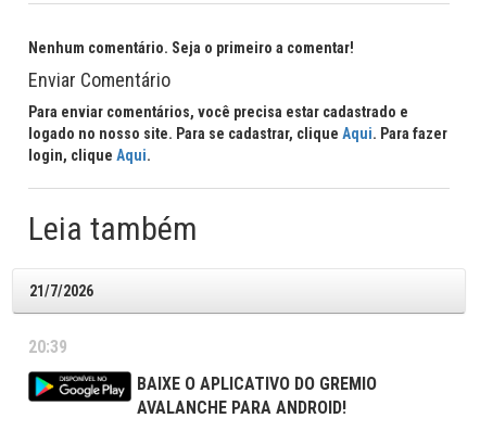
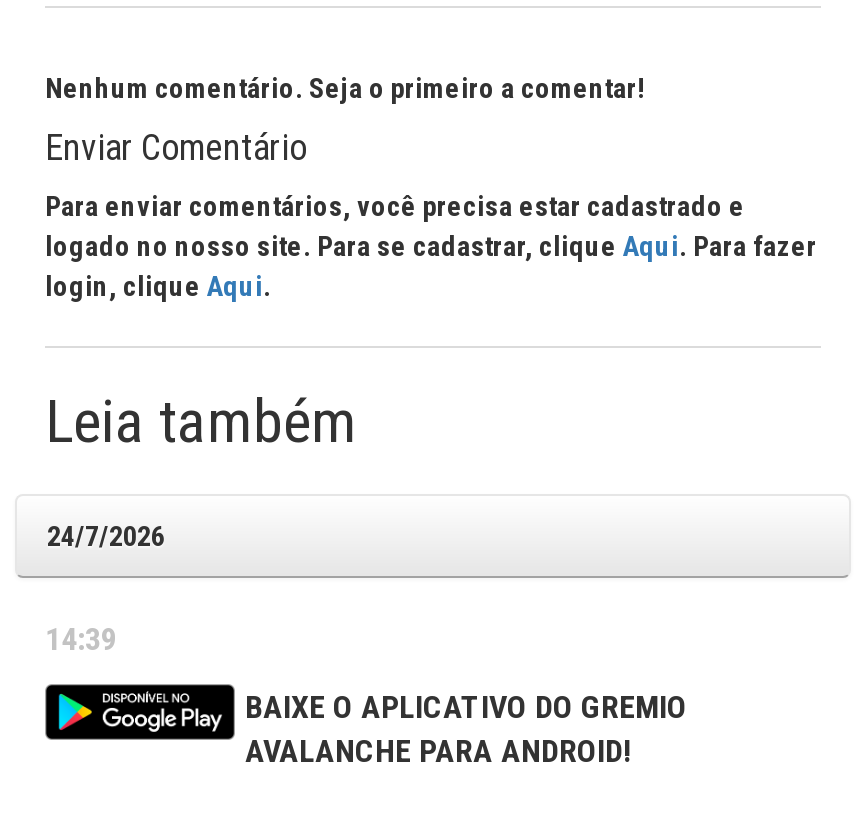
[29,282,93,299] 21/7/2026 -> [47,519,165,551] 24/7/2026
[28,336,67,357] 20:39 -> [45,619,117,657] 14:39

